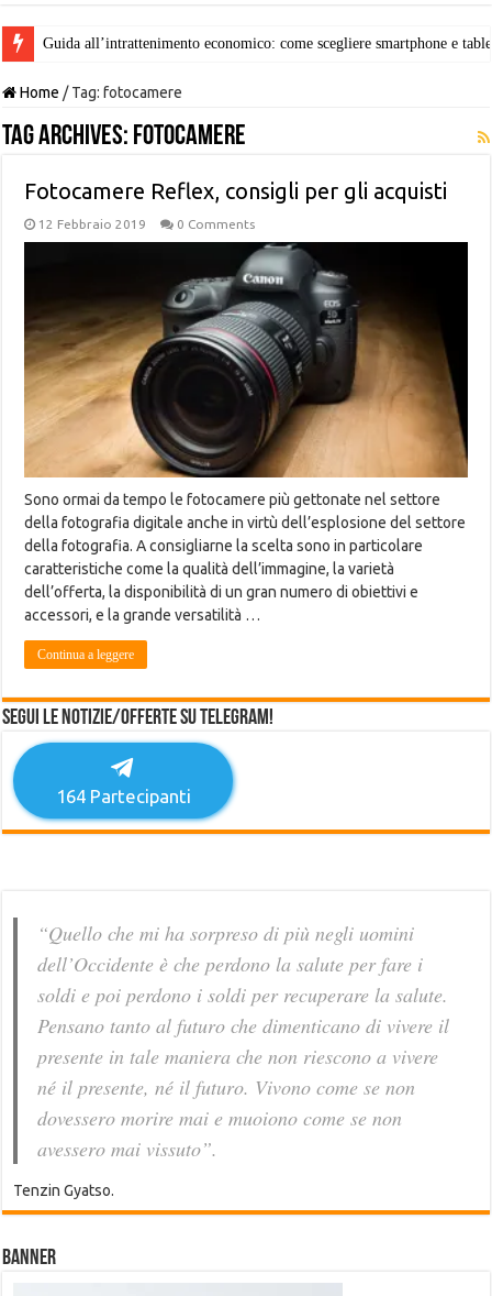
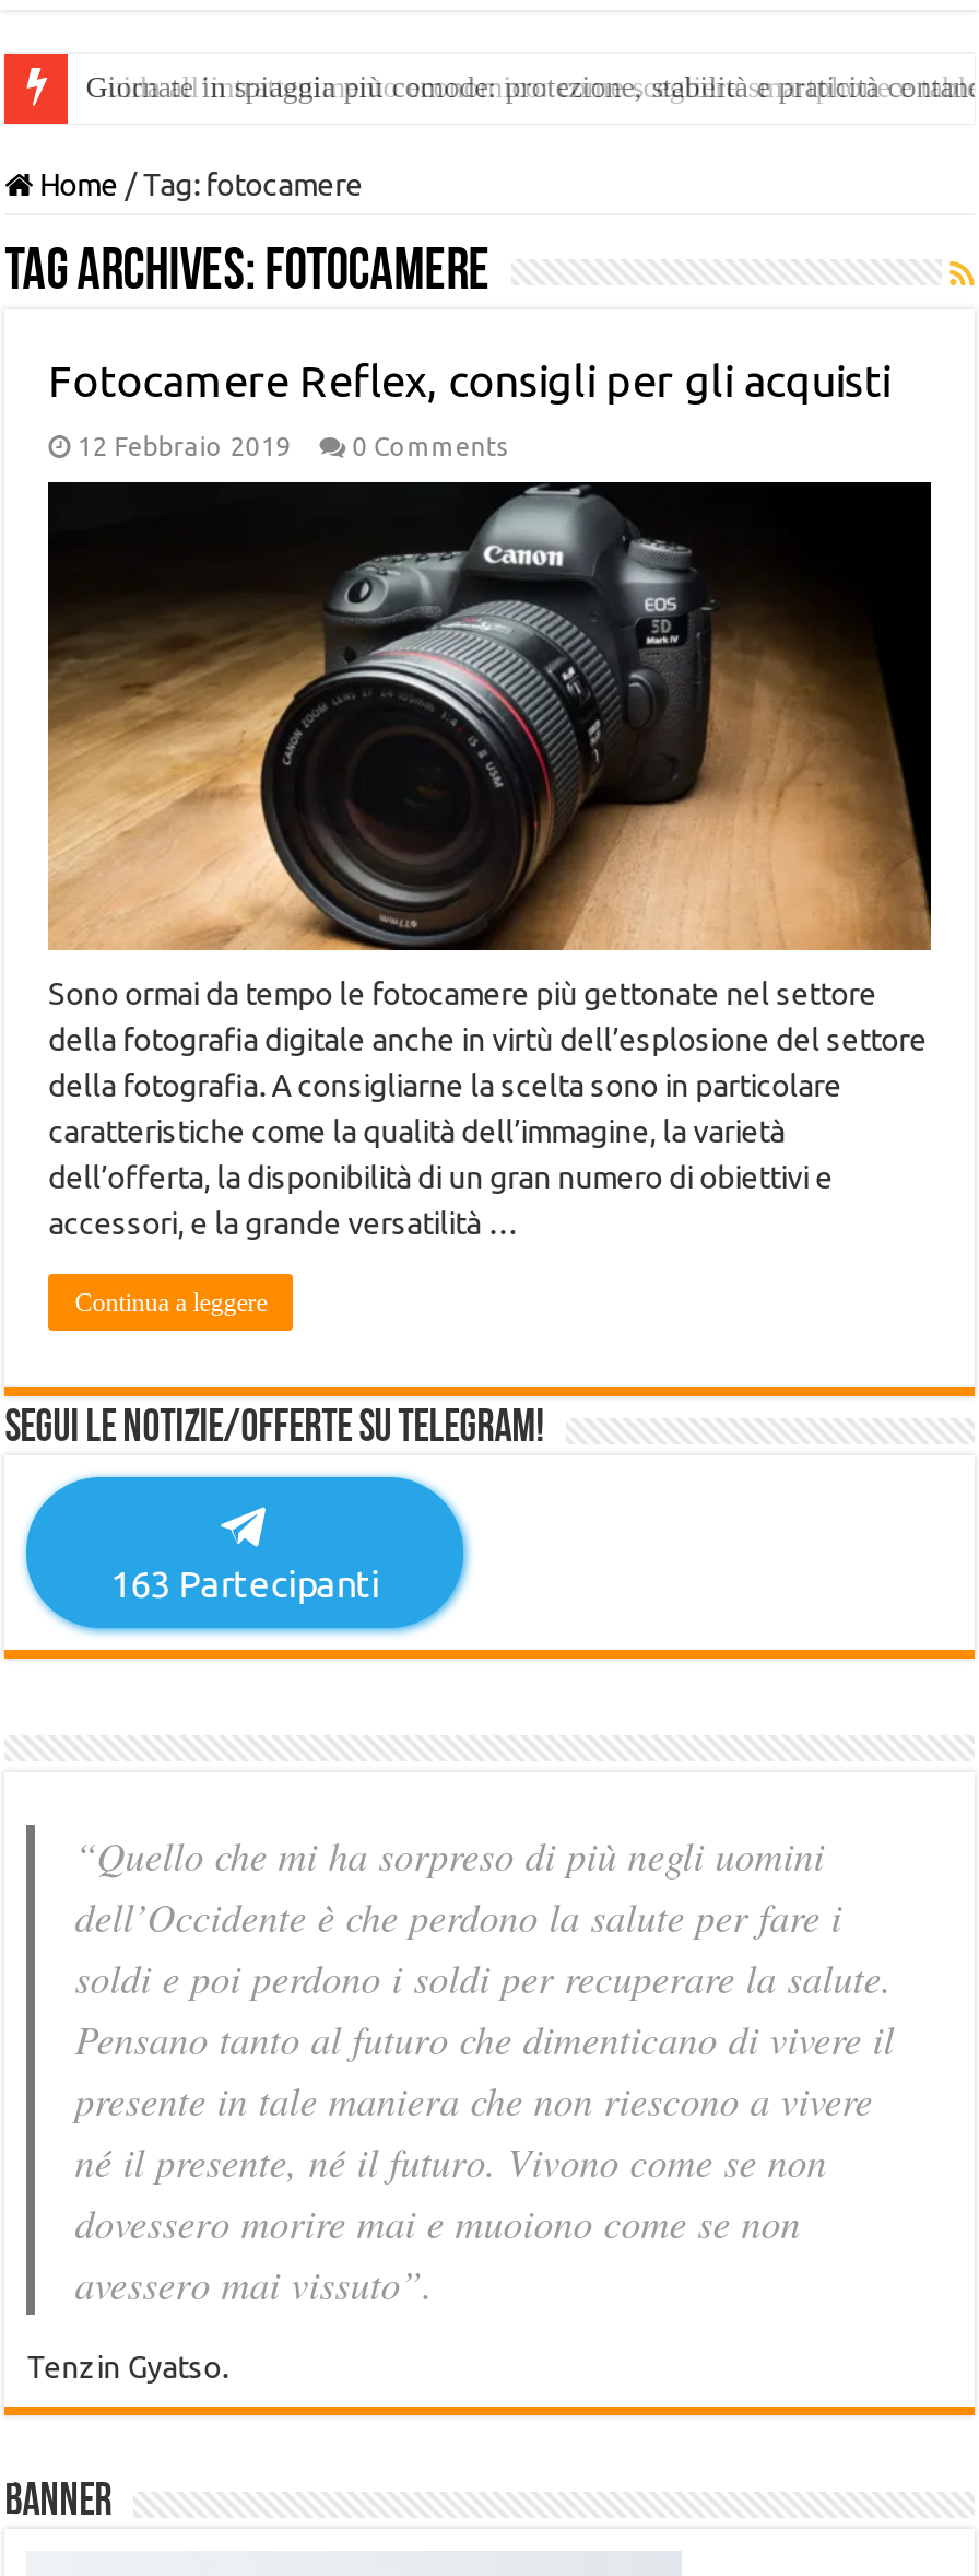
[56,786,191,807] 164 Partecipanti -> [111,1563,380,1605] 163 Partecipanti

